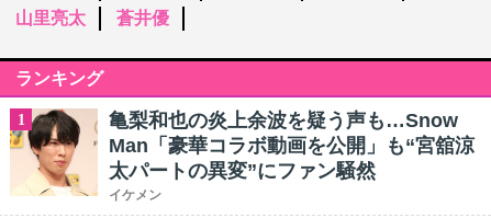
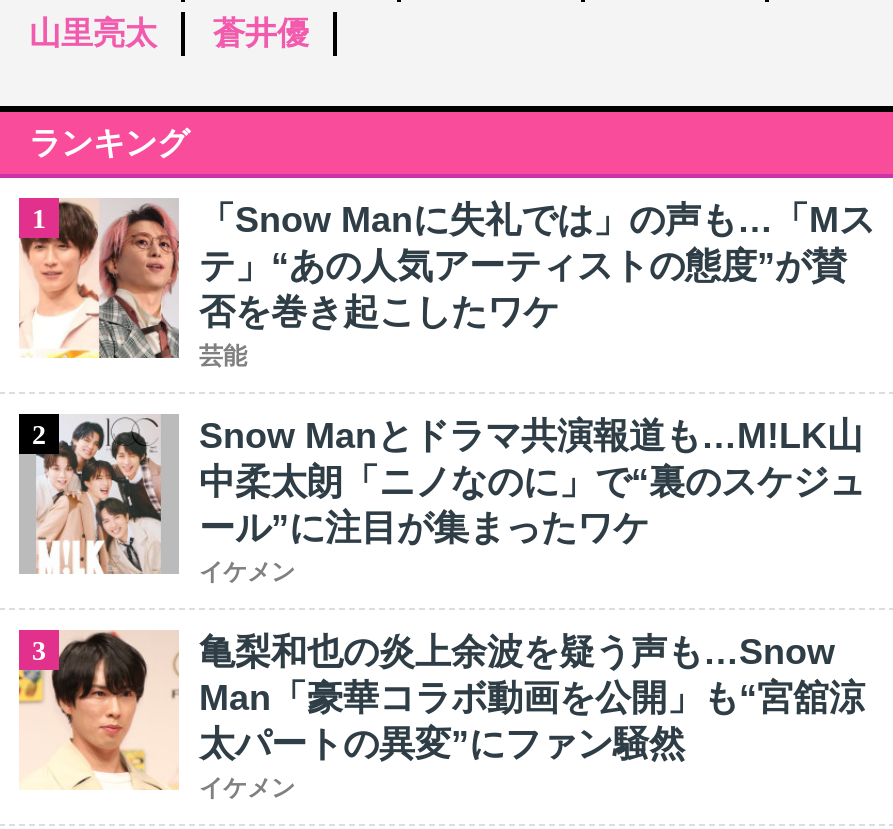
none -> [19,200,875,665] [image] | 「Snow Manに失礼では」の声も…「Mス | テ」“あの人気アーティストの態度”が賛 | 否を巻き起こしたワケ | 芸能 | 2 | Snow Manとドラマ共演報道も…M!LK山 | 中柔太朗「ニノなのに」で“裏のスケジュ | ール”に注目が集まったワケ | イケメン | 3
none -> [19,414,171,576] [image]

